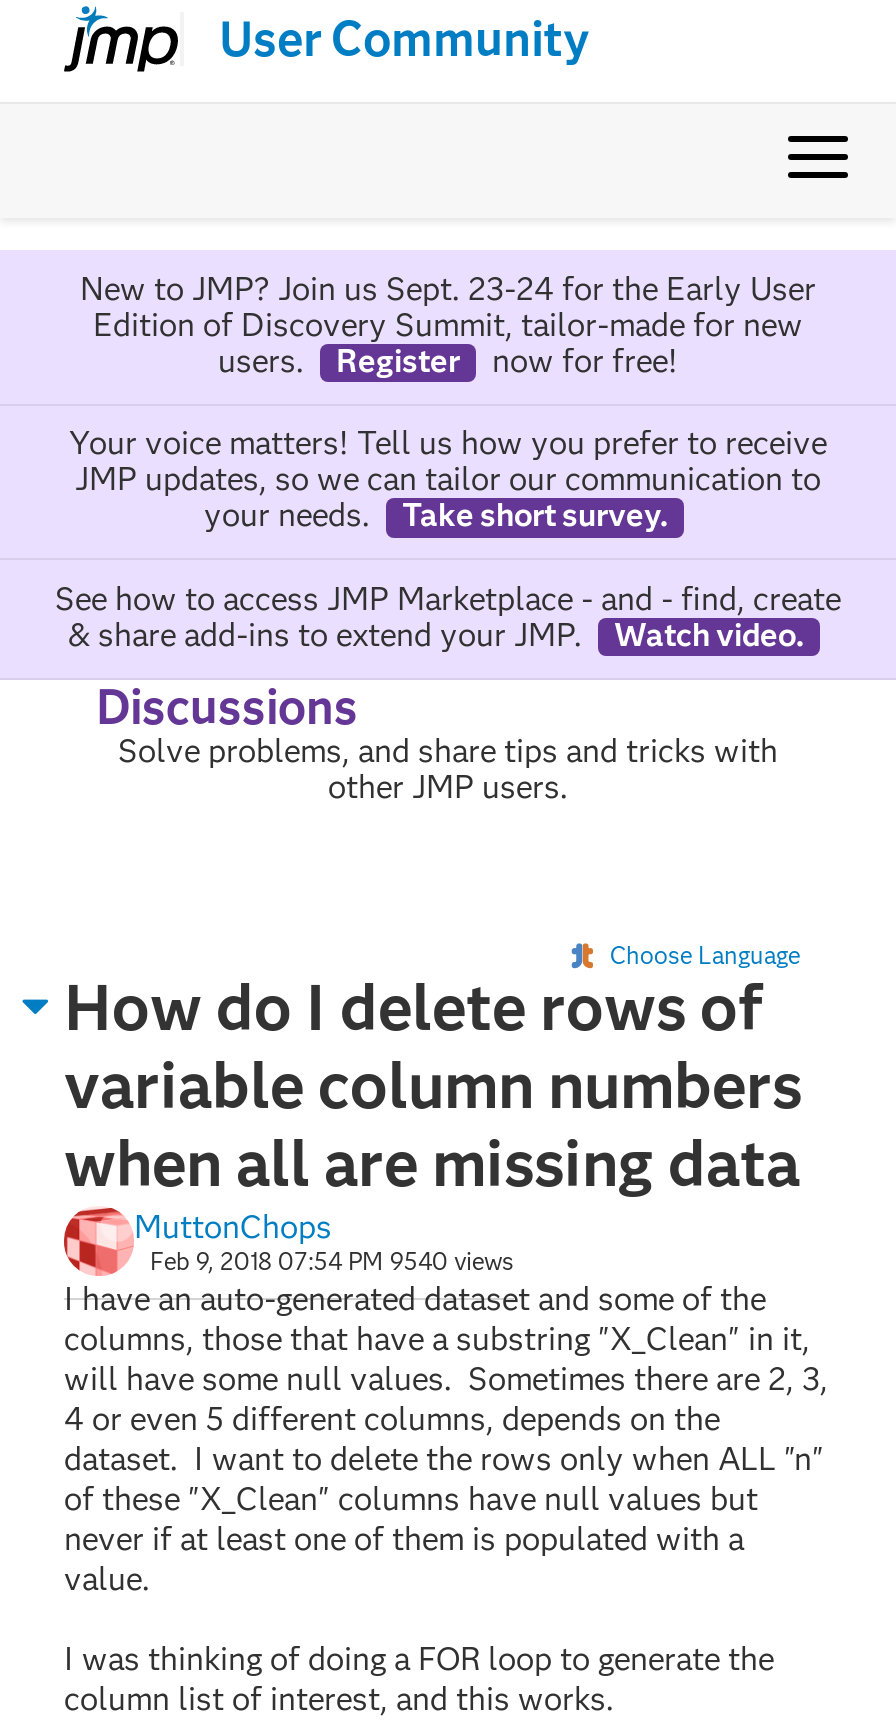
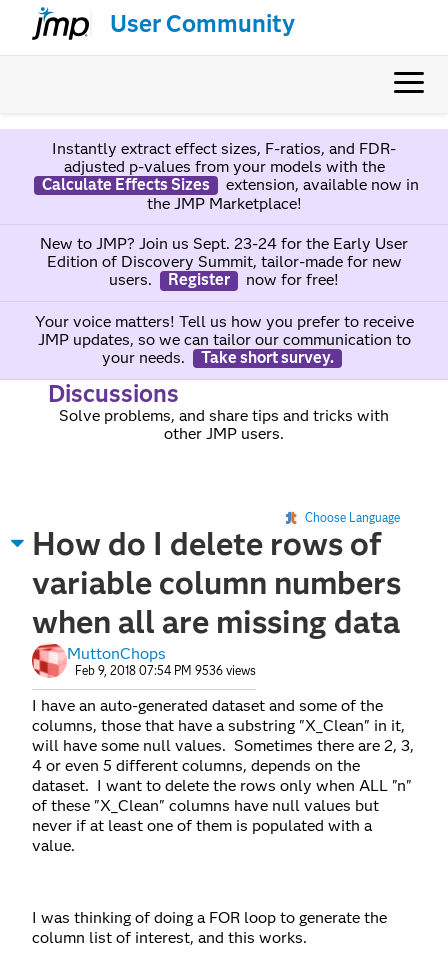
none -> [41,139,418,213] Instantly extract effect sizes, F-ratios, and FDR- | adjusted p-values from your models with the | Calculate Effects Sizes | extension, available now in | the JMP Marketplace!
[55,579,841,653] See how to access JMP Marketplace - and - find, create | & share add-ins to extend your JMP. | Watch video. -> none
[150,1246,514,1276] Feb 9, 2018 07:54 PM 9540 views -> [75,663,256,678] Feb 9, 2018 07:54 PM 9536 views

